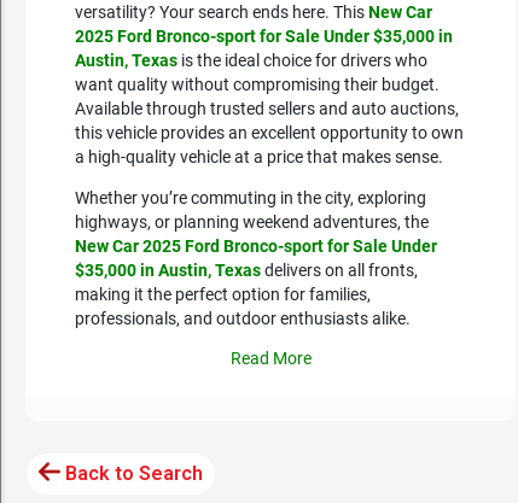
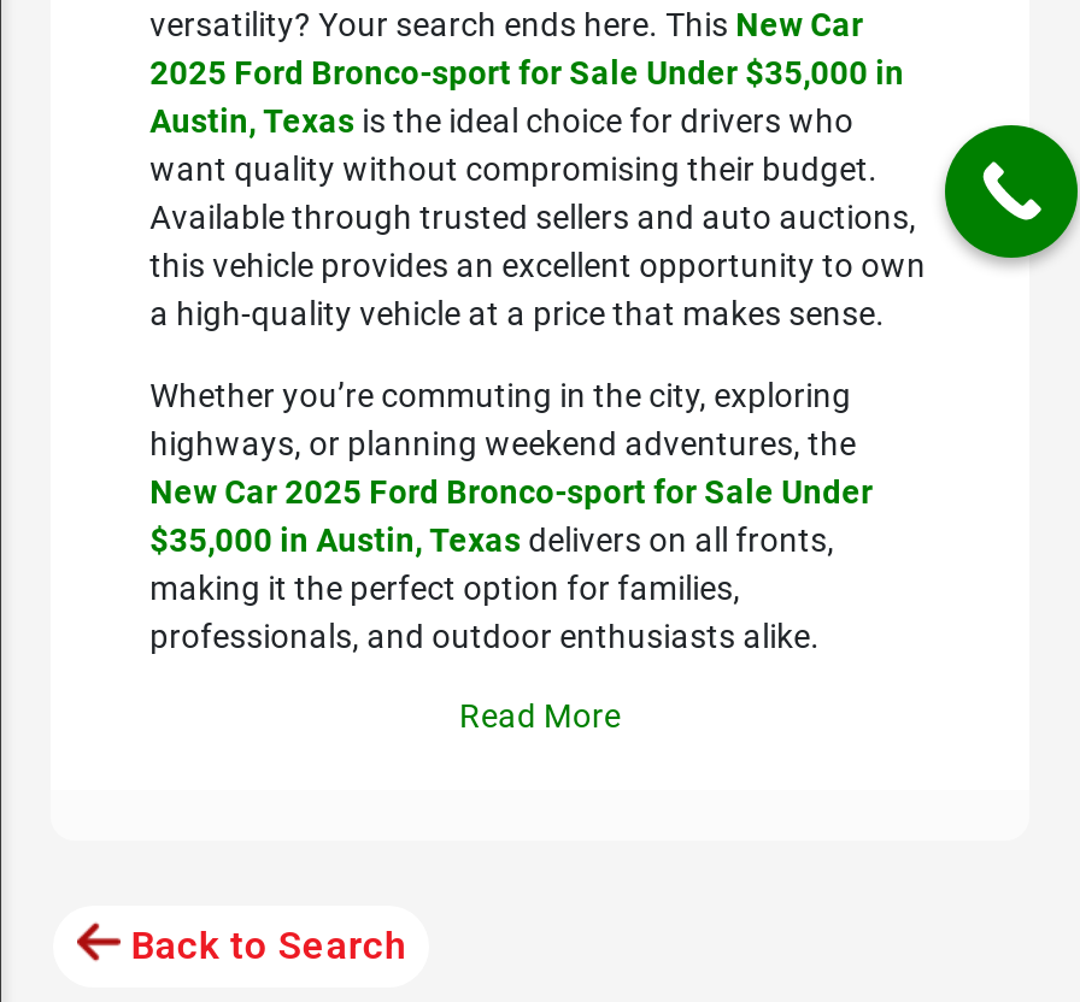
none -> [940,123,1073,267] [image]

